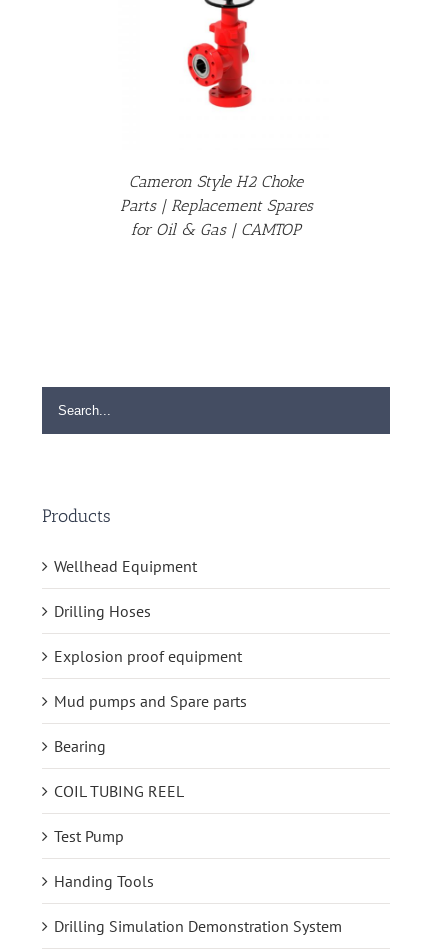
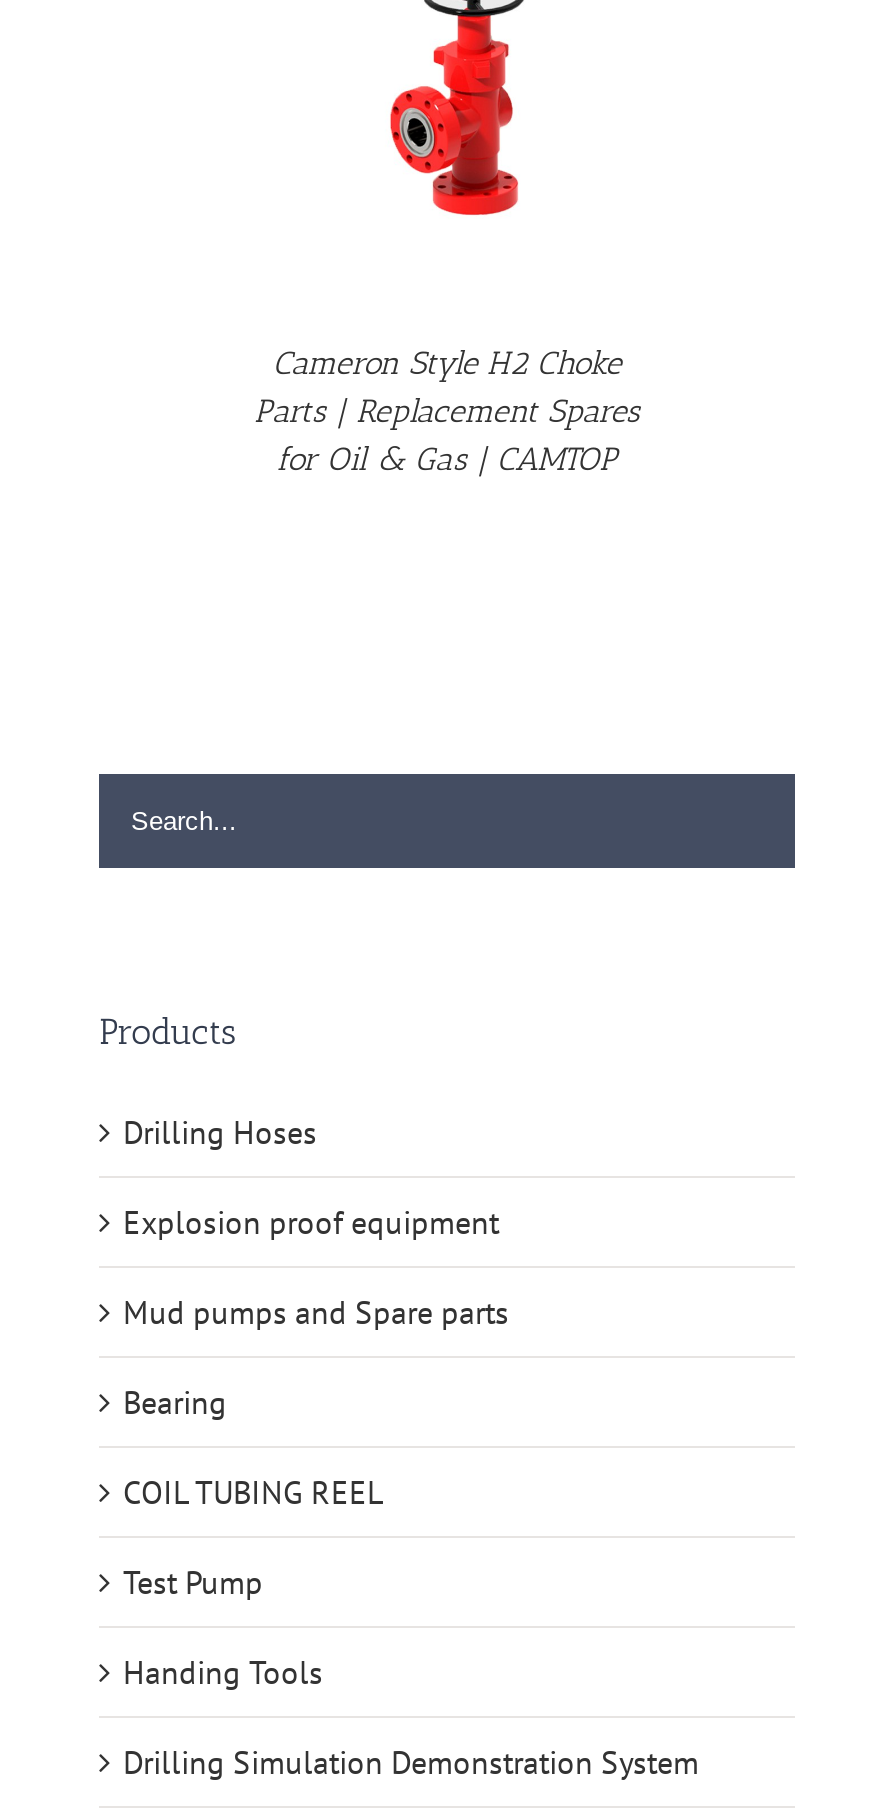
[54,556,197,576] Wellhead Equipment -> none

